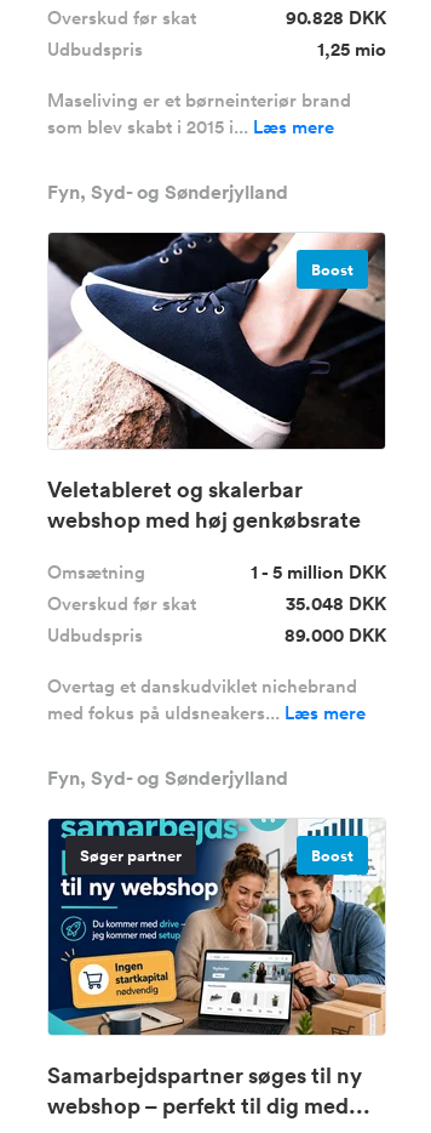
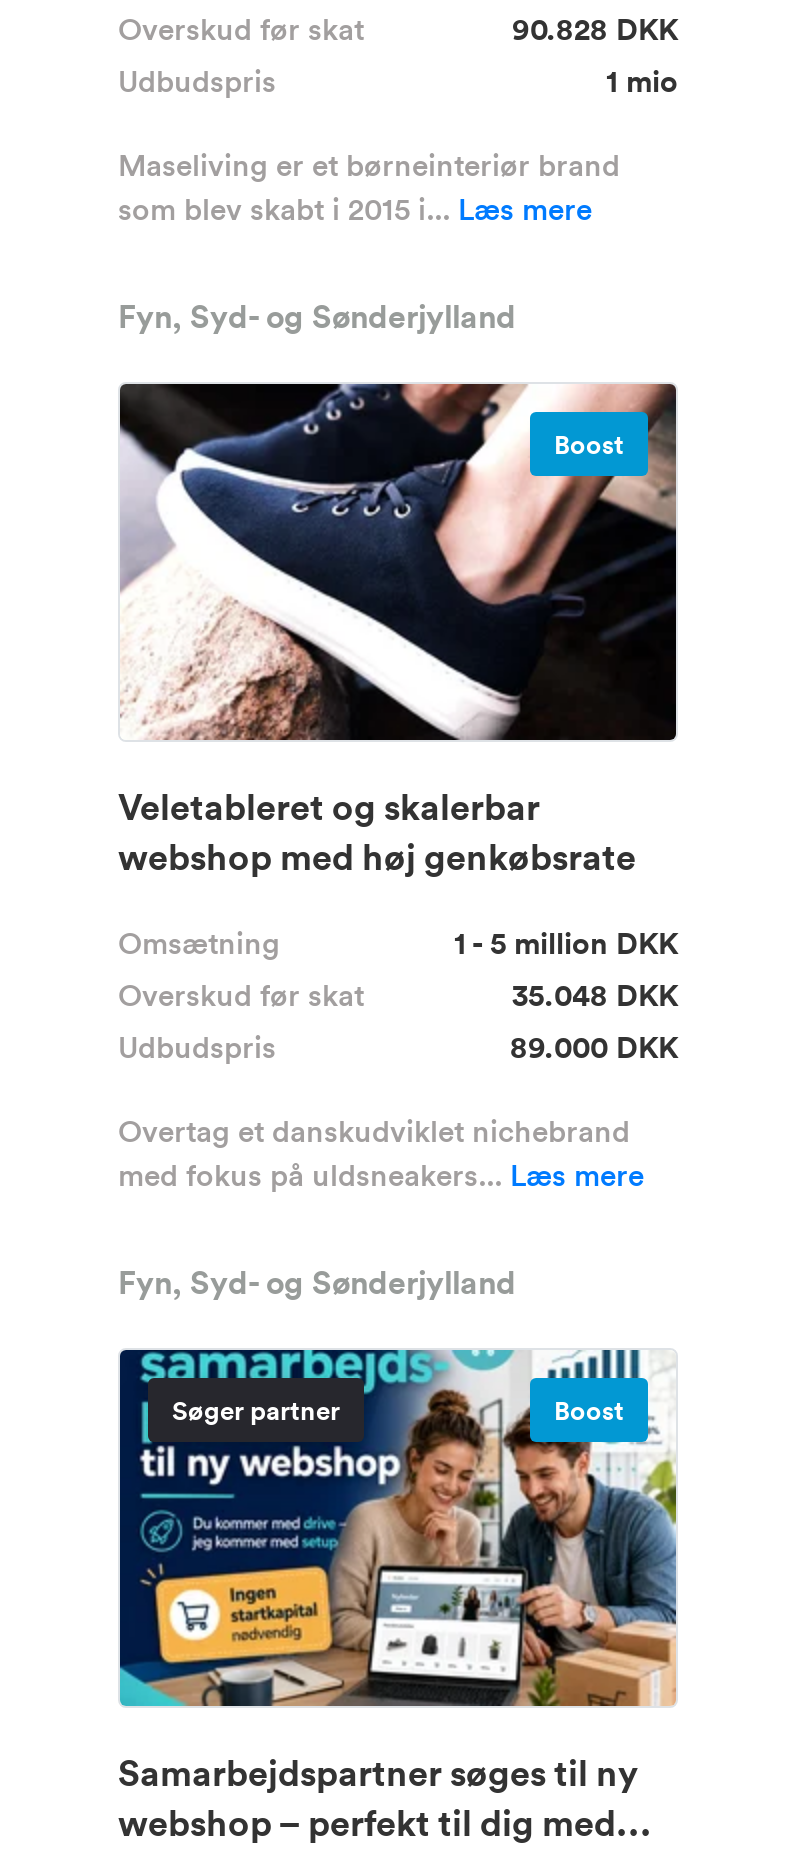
[317,36,386,62] 1,25 mio -> [606,60,678,102] 1 mio

